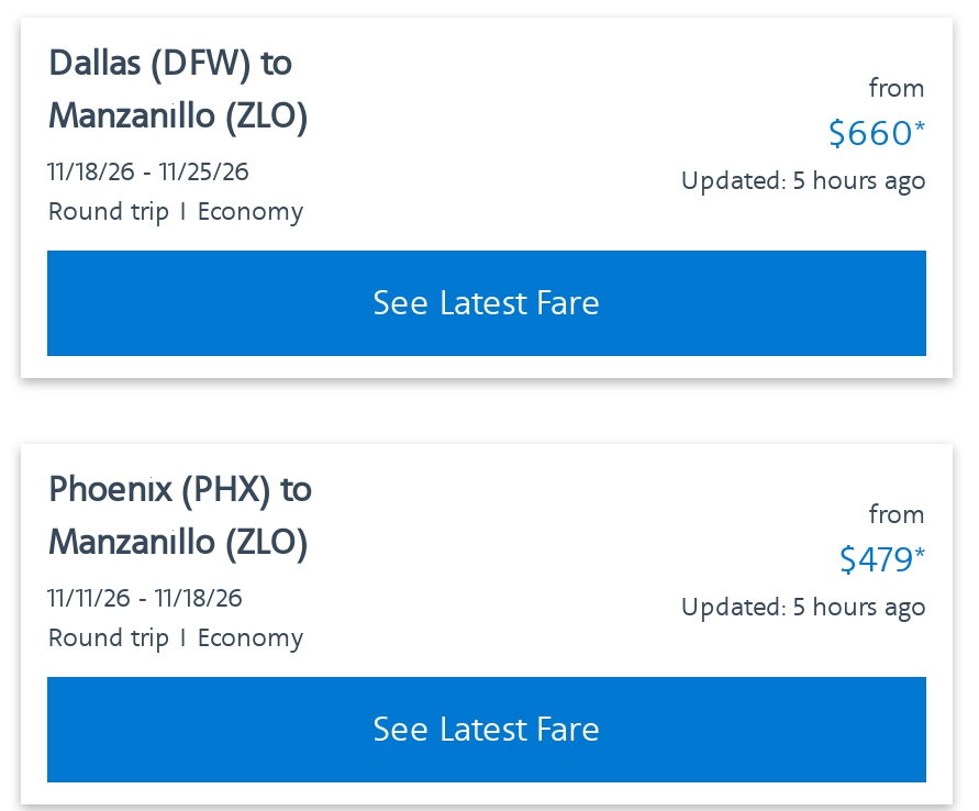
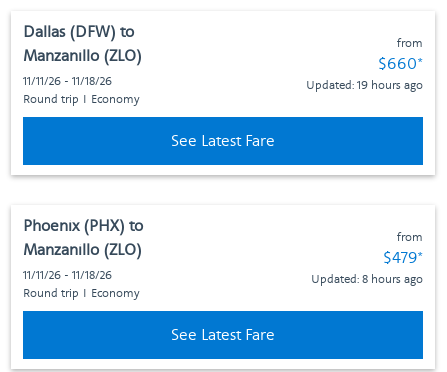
[47,156,249,189] 11/18/26 - 11/25/26 -> [23,74,112,89] 11/11/26 - 11/18/26
[680,165,926,198] Updated: 5 hours ago -> [306,78,423,93] Updated: 19 hours ago
[680,591,926,624] Updated: 5 hours ago -> [311,272,423,287] Updated: 8 hours ago

